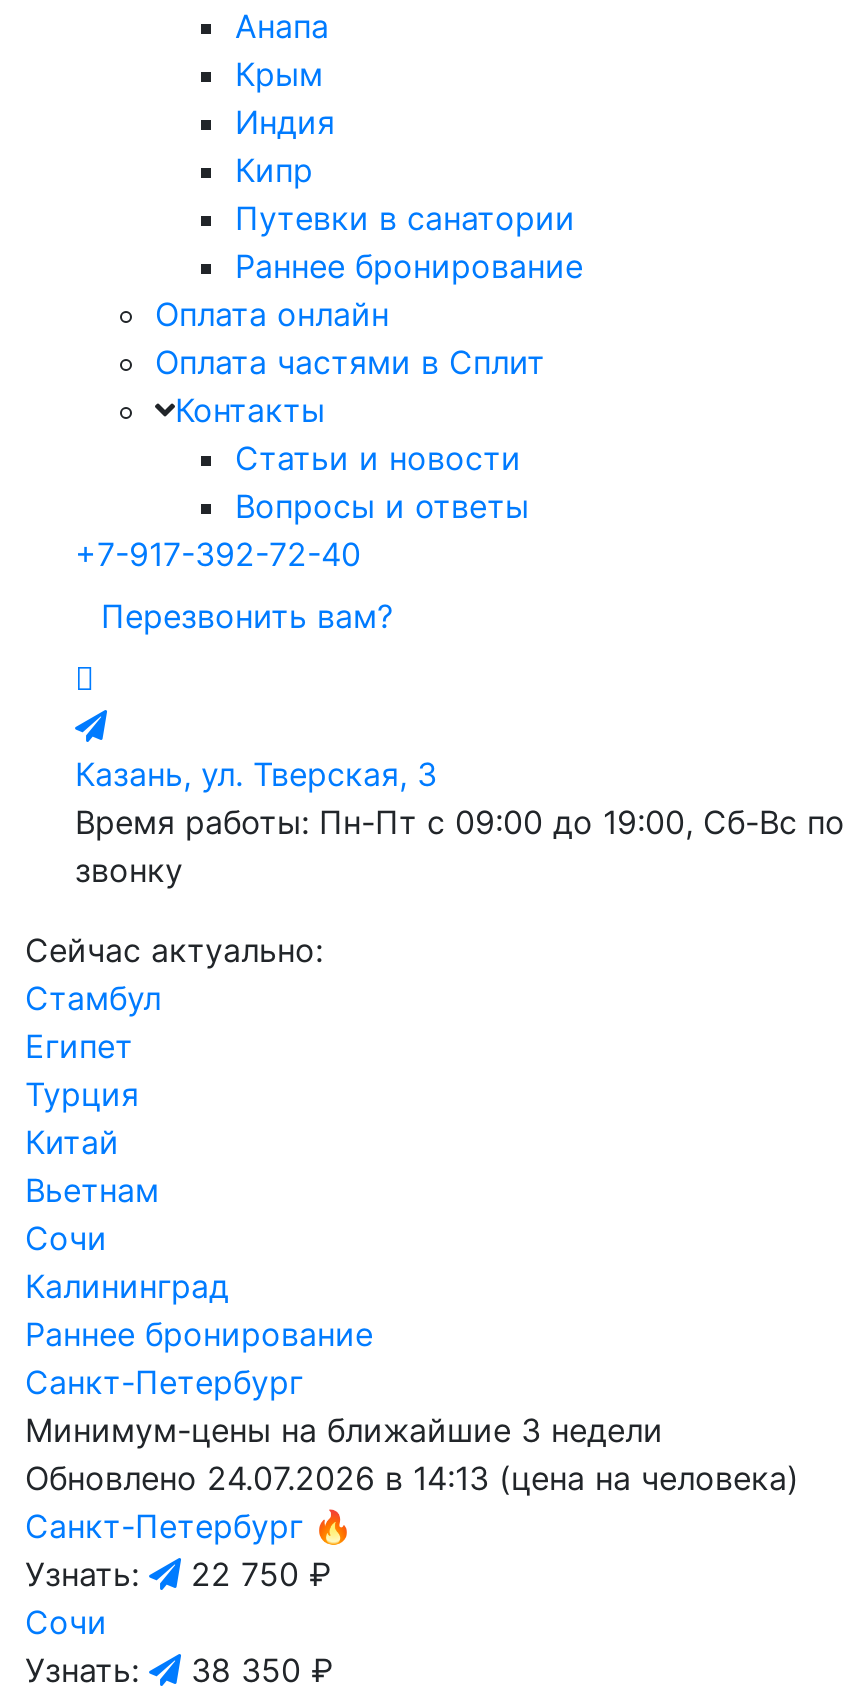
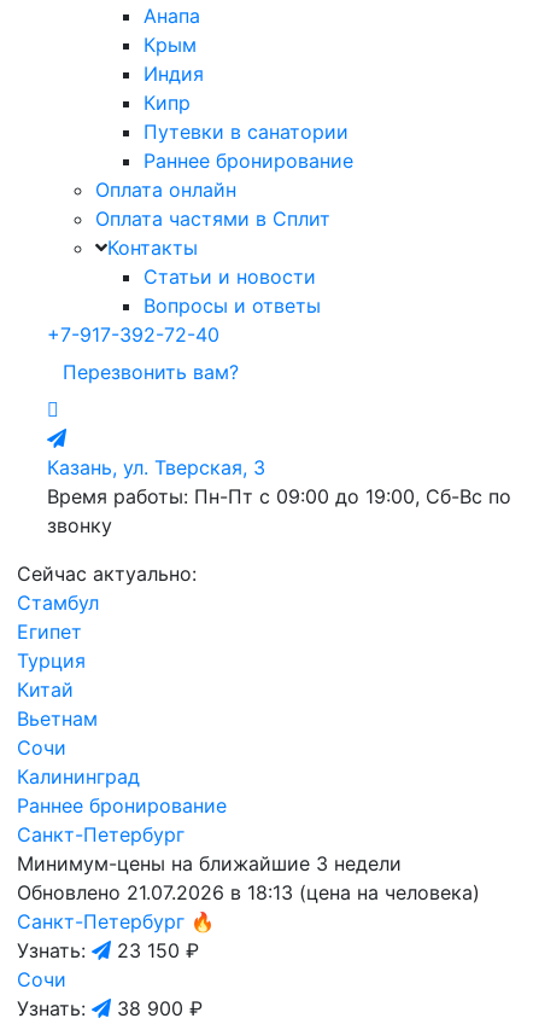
[25,1458,799,1498] Обновлено 24.07.2026 в 14:13 (цена на человека) -> [17,880,480,904] Обновлено 21.07.2026 в 18:13 (цена на человека)
[25,1554,331,1594] Узнать: 22 750 ₽ -> [17,938,199,962] Узнать: 23 150 ₽
[25,1650,333,1690] Узнать: 38 350 ₽ -> [17,996,203,1020] Узнать: 38 900 ₽

